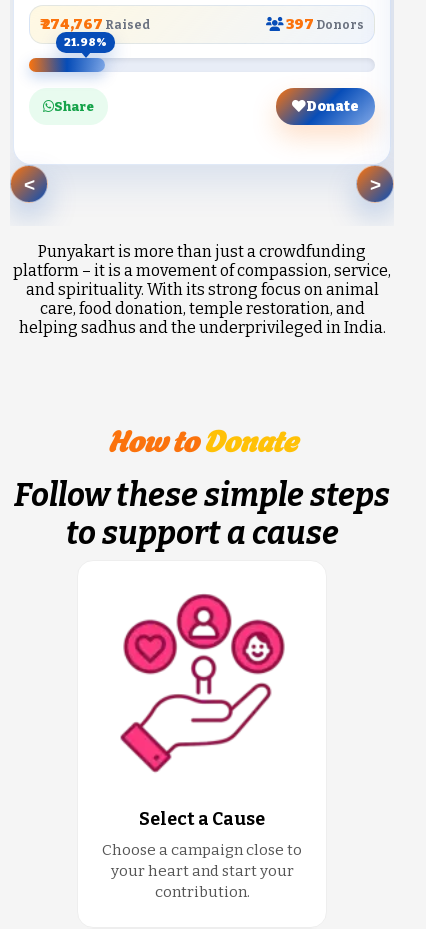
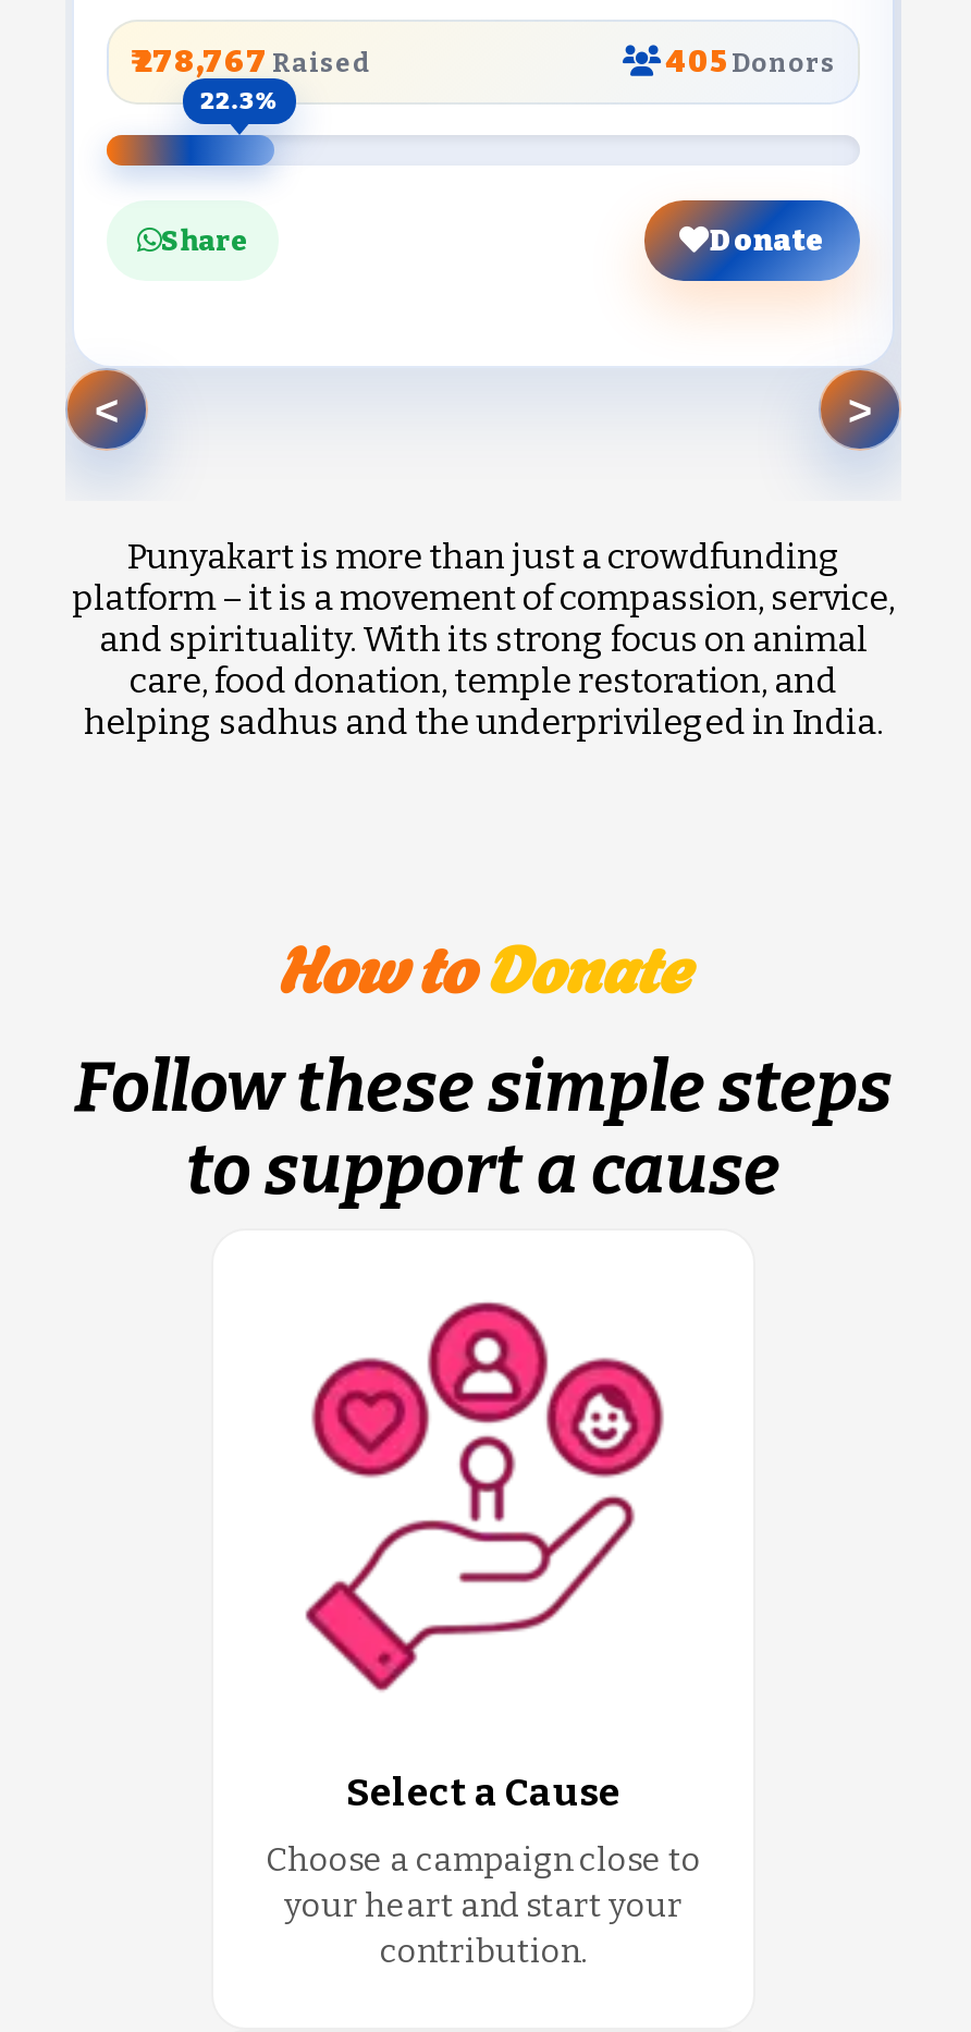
[40,16,150,33] ₹ 274,767 Raised -> [131,44,370,81] ₹ 278,767 Raised
[286,16,364,33] 397 Donors -> [666,44,836,81] 405 Donors
[64,36,107,49] 21.98% -> [201,88,279,116] 22.3%

